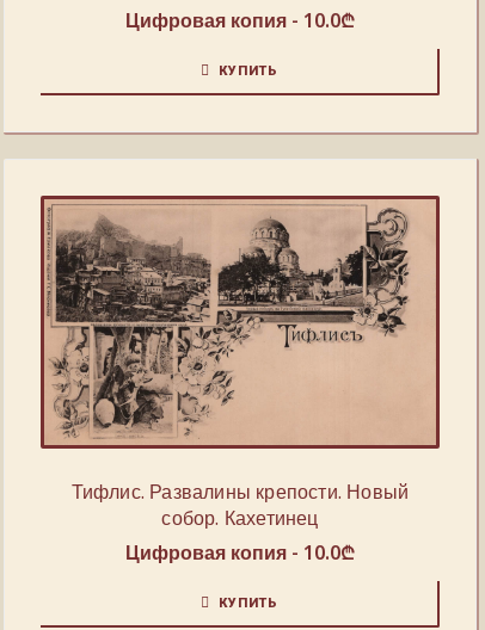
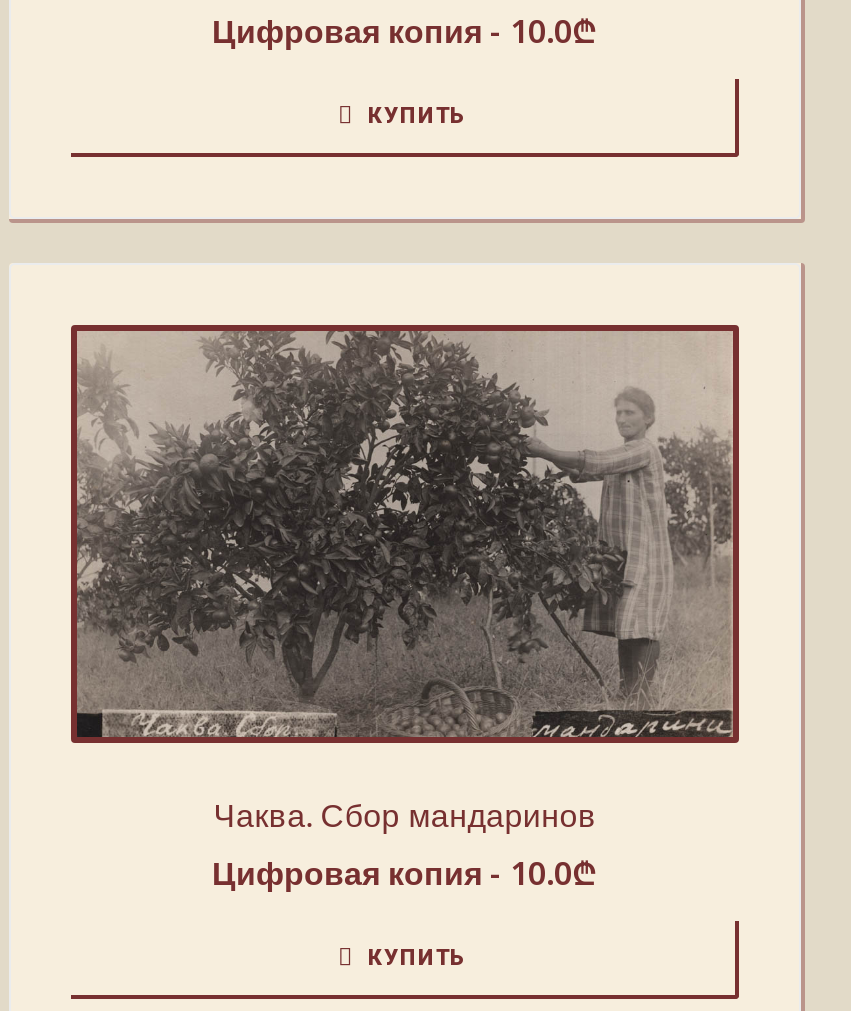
[41,194,440,531] [image] | Тифлис. Развалины крепости. Новый | собор. Кахетинец -> [71,324,739,837] [image] | Чаква. Сбор мандаринов

